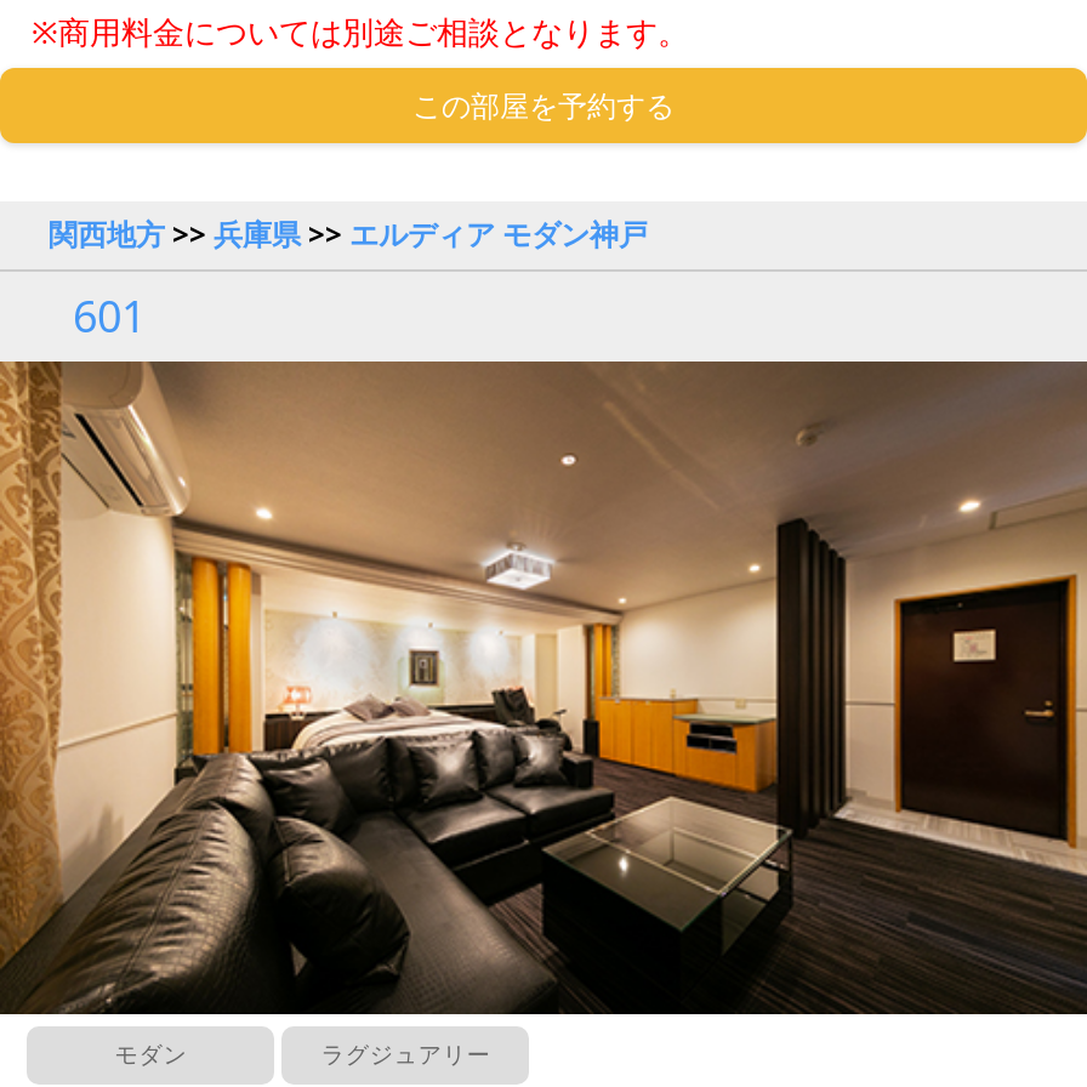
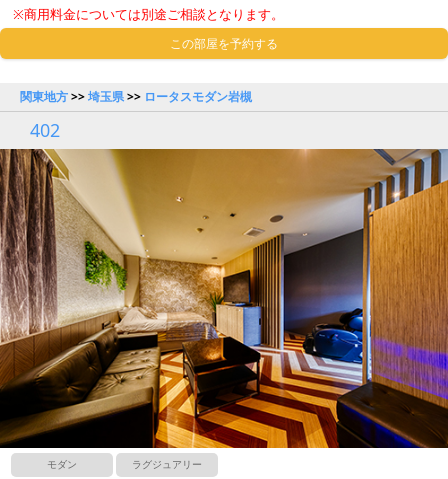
[49,214,648,255] 関西地方>>兵庫県>>エルディア モダン神戸 -> [20,88,252,105] 関東地方>>埼玉県>>ロータスモダン岩槻
[73,287,146,345] 601 -> [30,118,60,142] 402
[7,359,1080,1017] [image] -> [3,149,445,449] [image]

